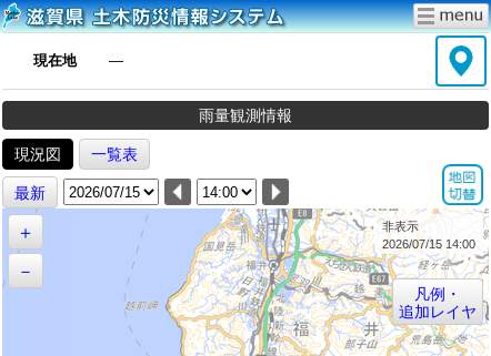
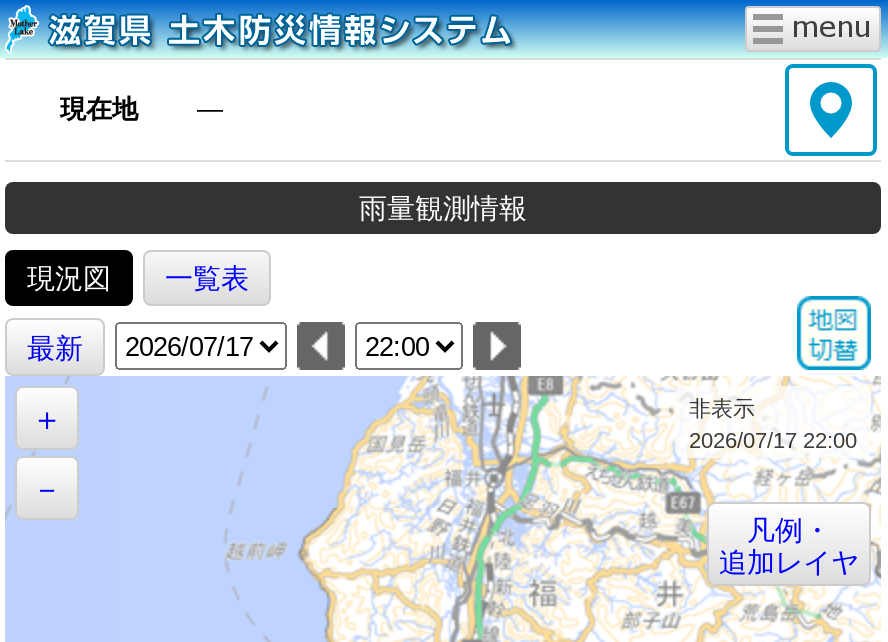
[382,237,475,251] 2026/07/15 14:00 -> [689,428,857,452] 2026/07/17 22:00

